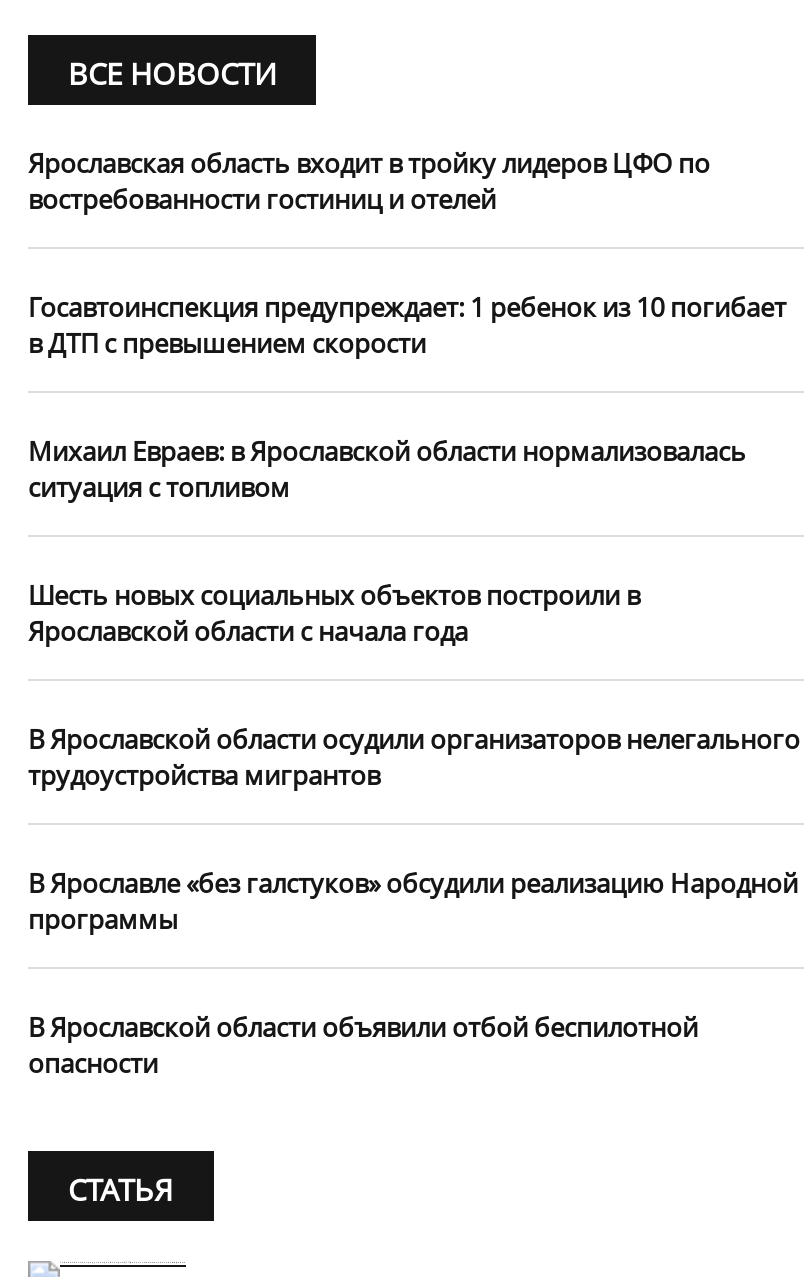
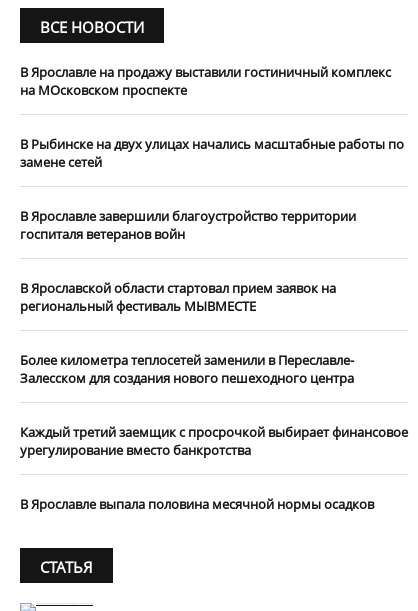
[28,145,710,217] Ярославская область входит в тройку лидеров ЦФО по | востребованности гостиниц и отелей -> [20,63,391,99] В Ярославле на продажу выставили гостиничный комплекс | на МОсковском проспекте
[28,289,786,361] Госавтоинспекция предупреждает: 1 ребенок из 10 погибает | в ДТП с превышением скорости -> [20,135,404,171] В Рыбинске на двух улицах начались масштабные работы по | замене сетей
[28,433,746,505] Михаил Евраев: в Ярославской области нормализовалась | ситуация с топливом -> [20,207,356,243] В Ярославле завершили благоустройство территории | госпиталя ветеранов войн
[28,577,640,649] Шесть новых социальных объектов построили в | Ярославской области с начала года -> [20,279,336,315] В Ярославской области стартовал прием заявок на | региональный фестиваль МЫВМЕСТЕ
[28,721,800,793] В Ярославской области осудили организаторов нелегального | трудоустройства мигрантов -> [20,351,354,387] Более километра теплосетей заменили в Переславле- | Залесском для создания нового пешеходного центра
[28,865,798,937] В Ярославле «без галстуков» обсудили реализацию Народной | программы -> [20,423,408,459] Каждый третий заемщик с просрочкой выбирает финансовое | урегулирование вместо банкротства
[28,1009,698,1081] В Ярославской области объявили отбой беспилотной | опасности -> [20,495,374,513] В Ярославле выпала половина месячной нормы осадков

